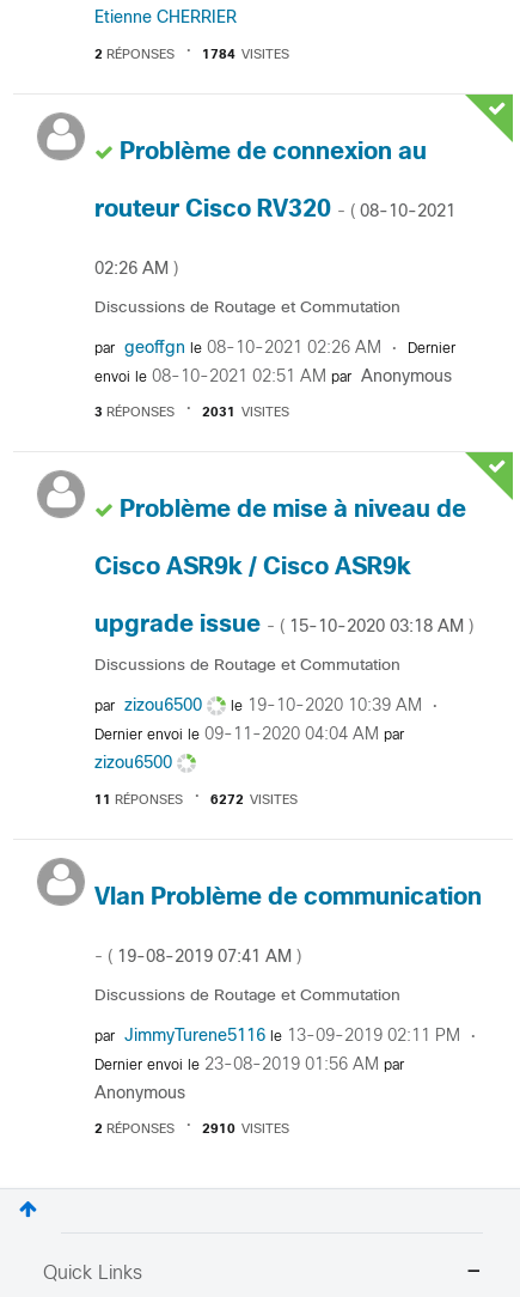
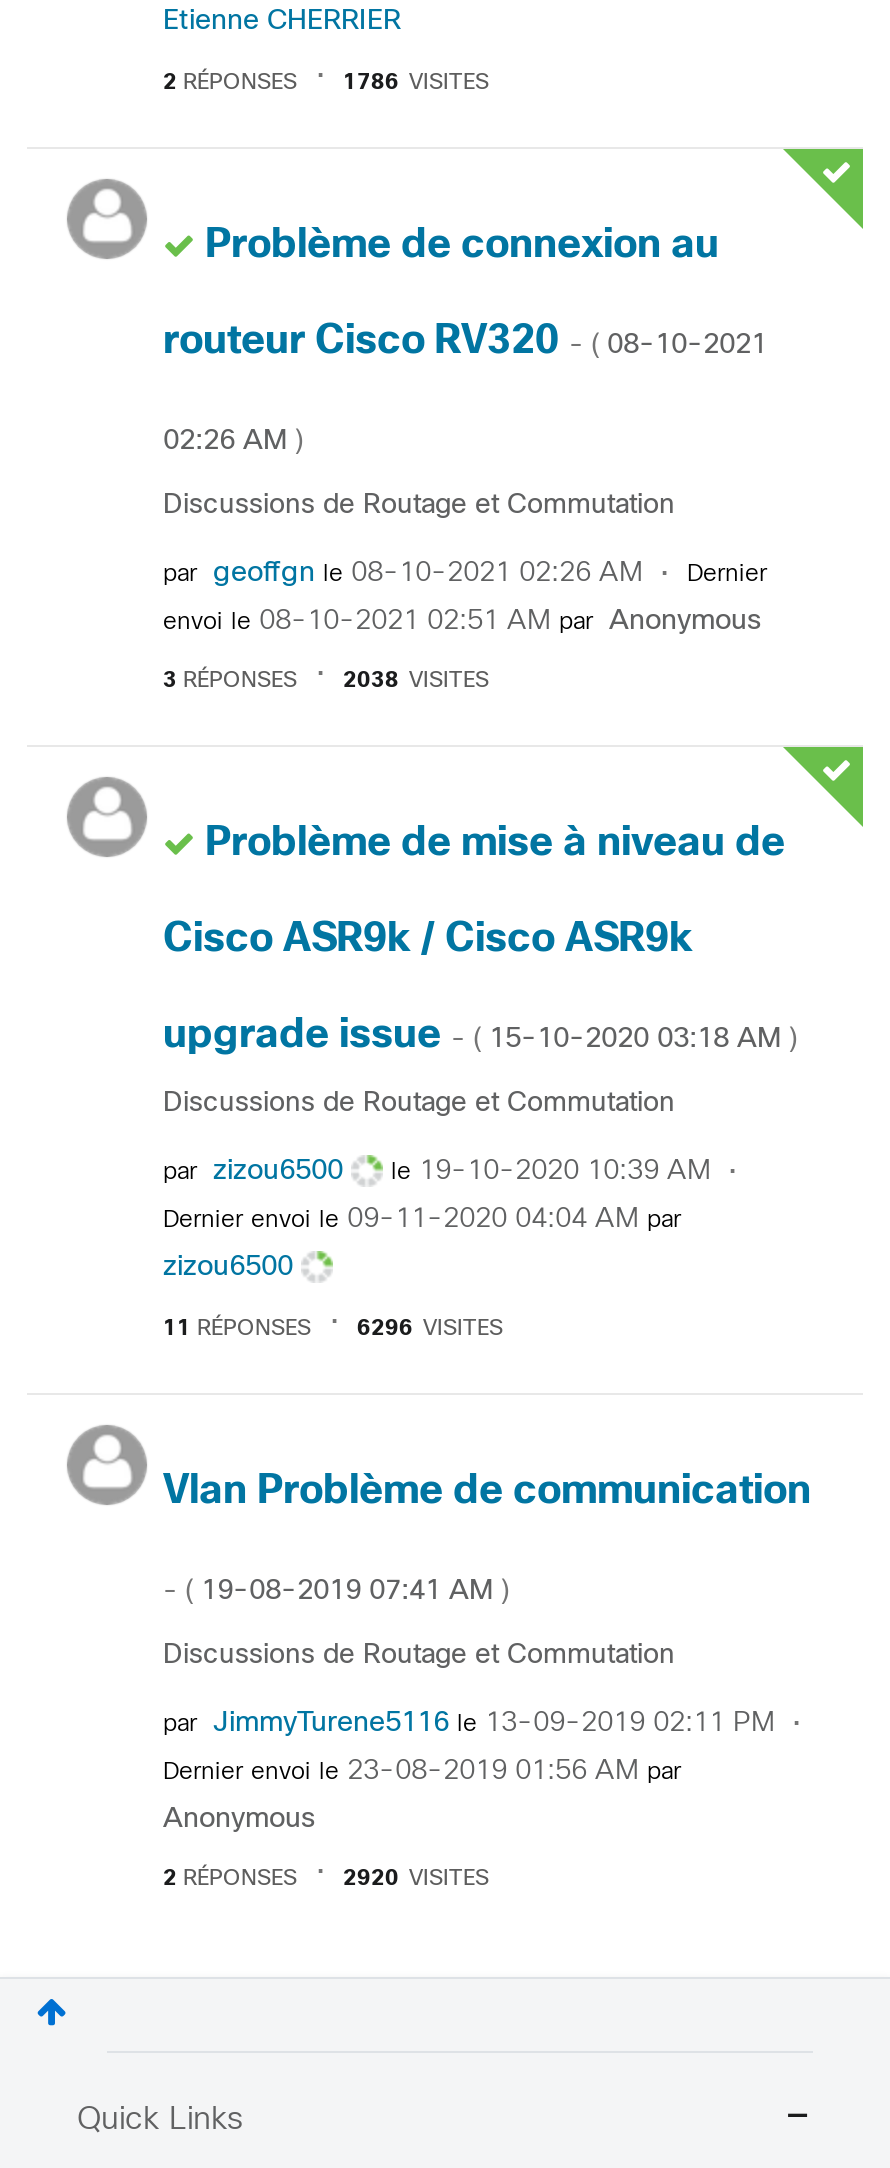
[202,48,289,60] 1784 VISITES -> [343,72,489,92] 1786 VISITES
[202,407,289,419] 2031 VISITES -> [343,671,489,691] 2038 VISITES
[210,794,298,806] 6272 VISITES -> [357,1318,503,1338] 6296 VISITES
[202,1124,289,1135] 2910 VISITES -> [343,1869,489,1889] 2920 VISITES

